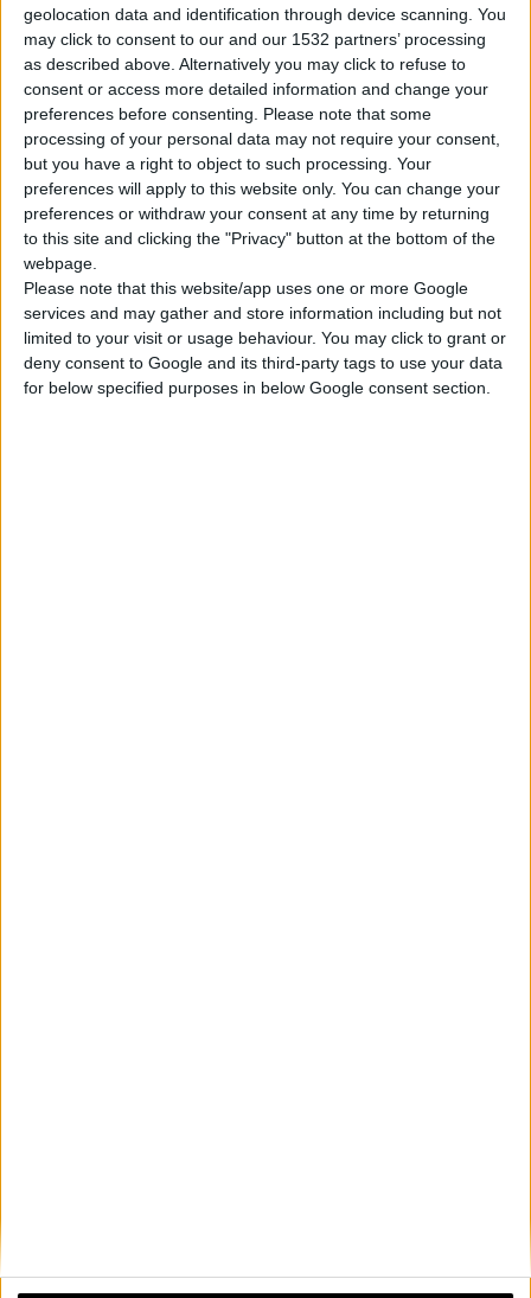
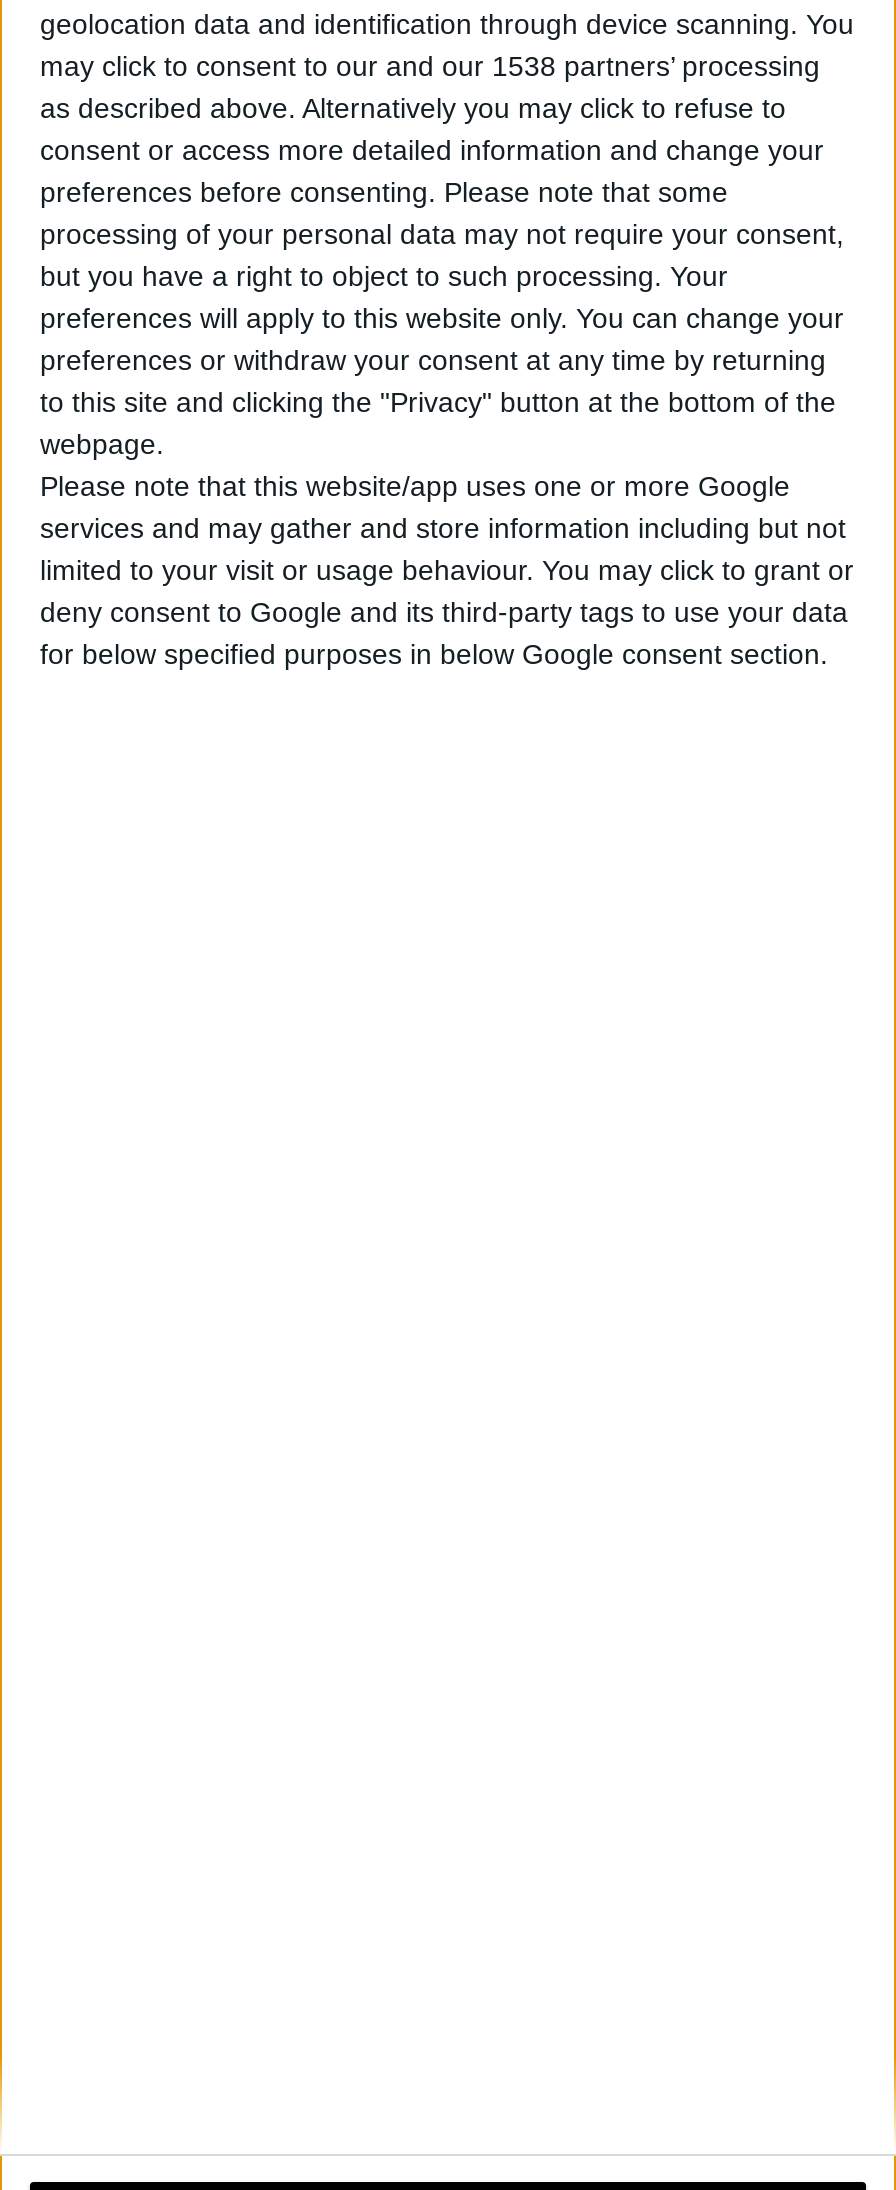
[24,29,486,48] may click to consent to our and our 1532 partners’ processing -> [40,50,820,82] may click to consent to our and our 1538 partners’ processing

